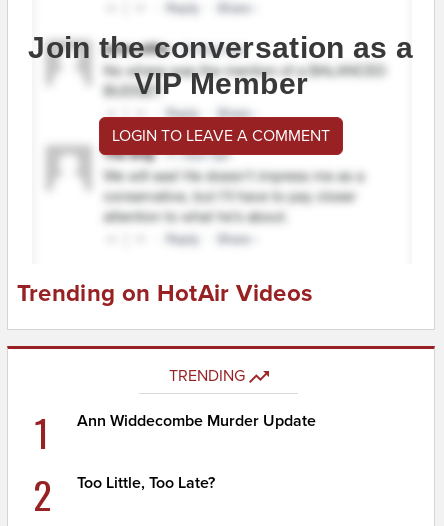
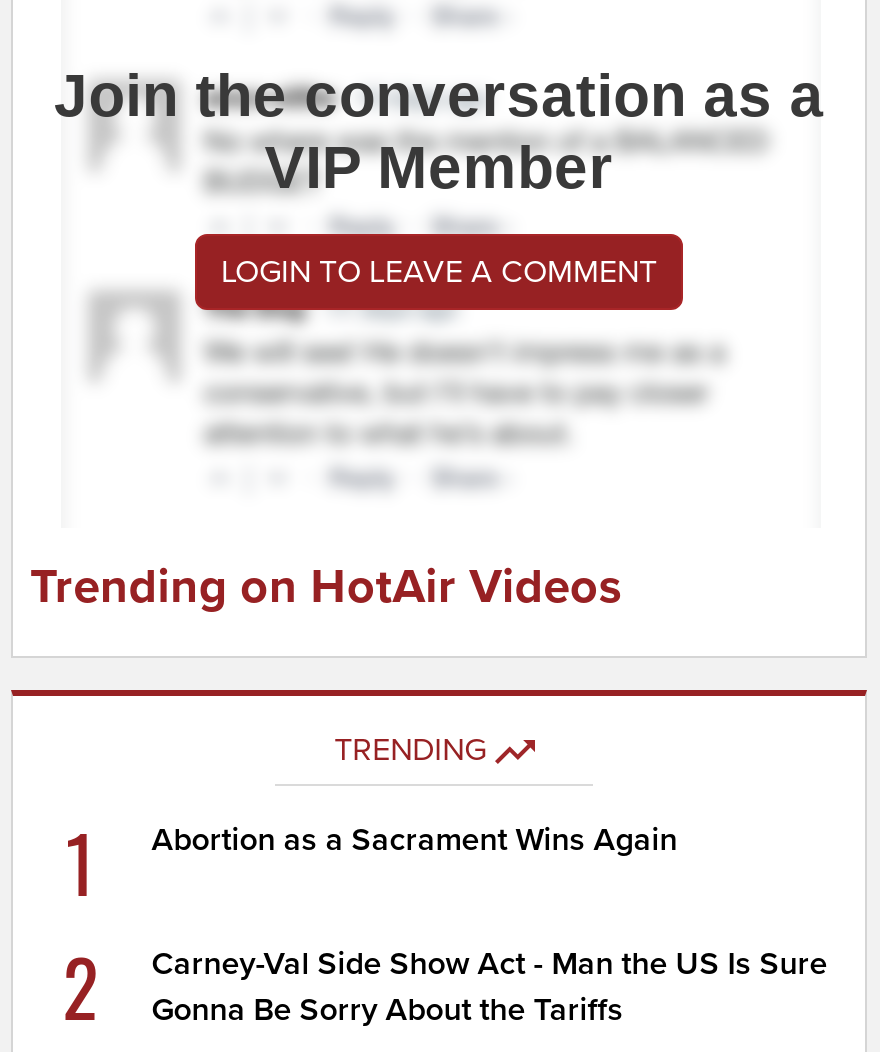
[77,410,316,430] Ann Widdecombe Murder Update -> [151,821,677,861] Abortion as a Sacrament Wins Again
[77,472,215,492] Too Little, Too Late? -> [151,945,827,1031] Carney-Val Side Show Act - Man the US Is Sure | Gonna Be Sorry About the Tariffs

